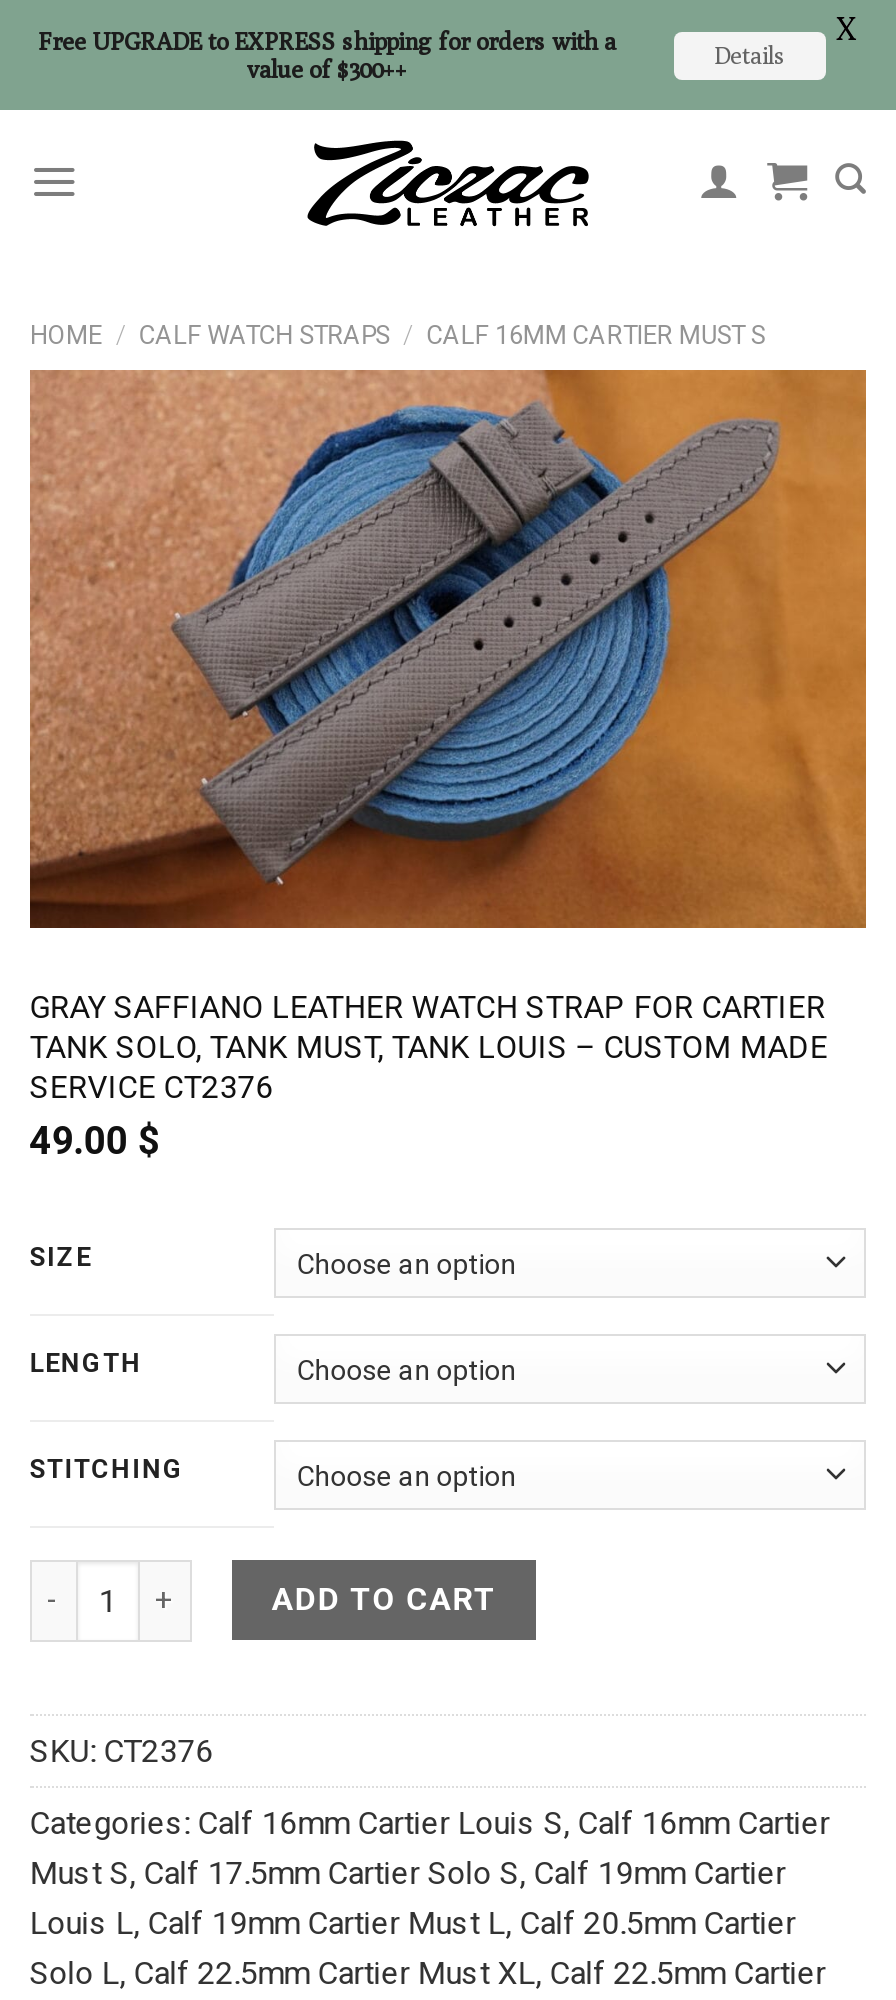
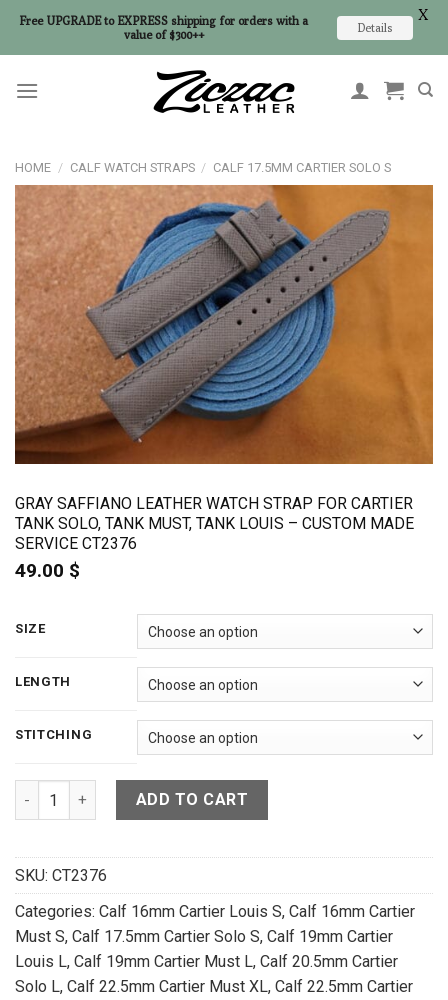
[30,320,765,350] HOME / CALF WATCH STRAPS / CALF 16MM CARTIER MUST S -> [15,160,391,175] HOME / CALF WATCH STRAPS / CALF 17.5MM CARTIER SOLO S

